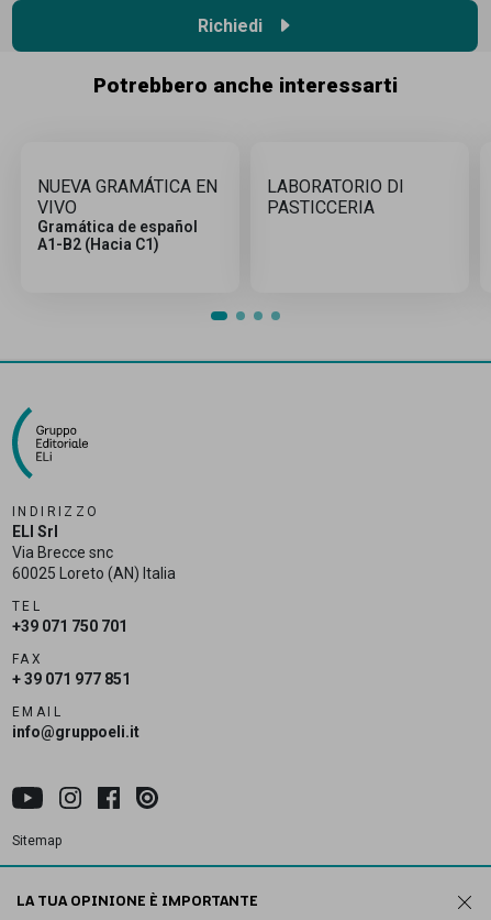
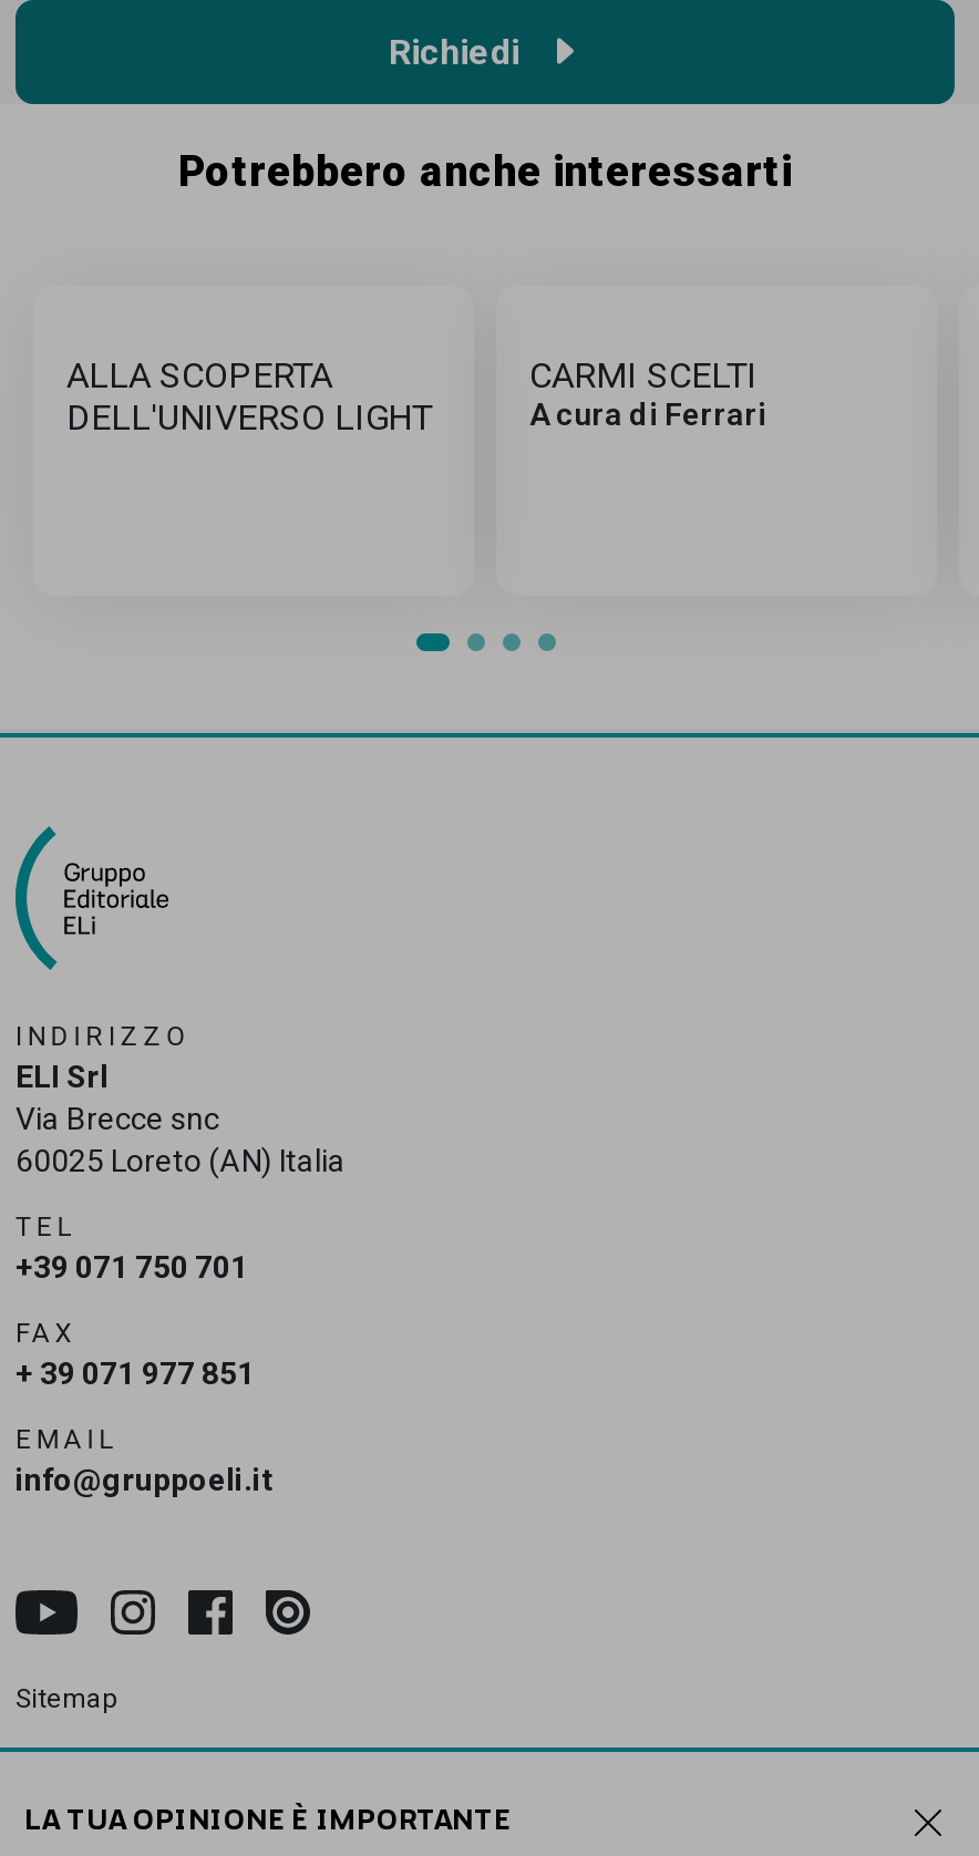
[37,176,217,253] NUEVA GRAMÁTICA EN | VIVO | Gramática de español | A1-B2 (Hacia C1) -> [66,353,432,438] ALLA SCOPERTA | DELL'UNIVERSO LIGHT
[267,176,404,217] LABORATORIO DI | PASTICCERIA -> [529,353,766,431] CARMI SCELTI | A cura di Ferrari

